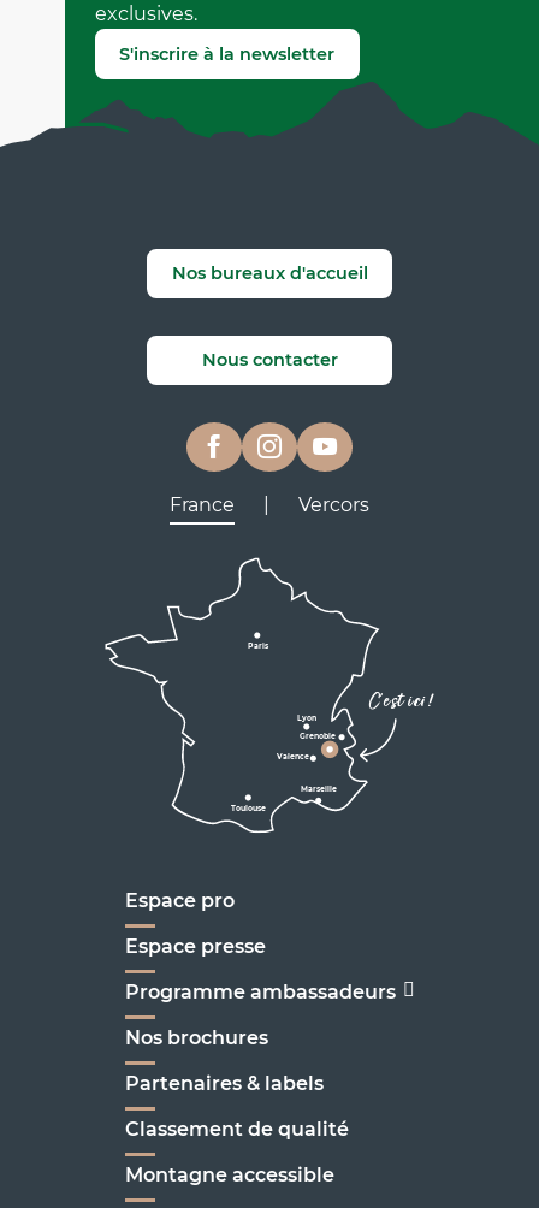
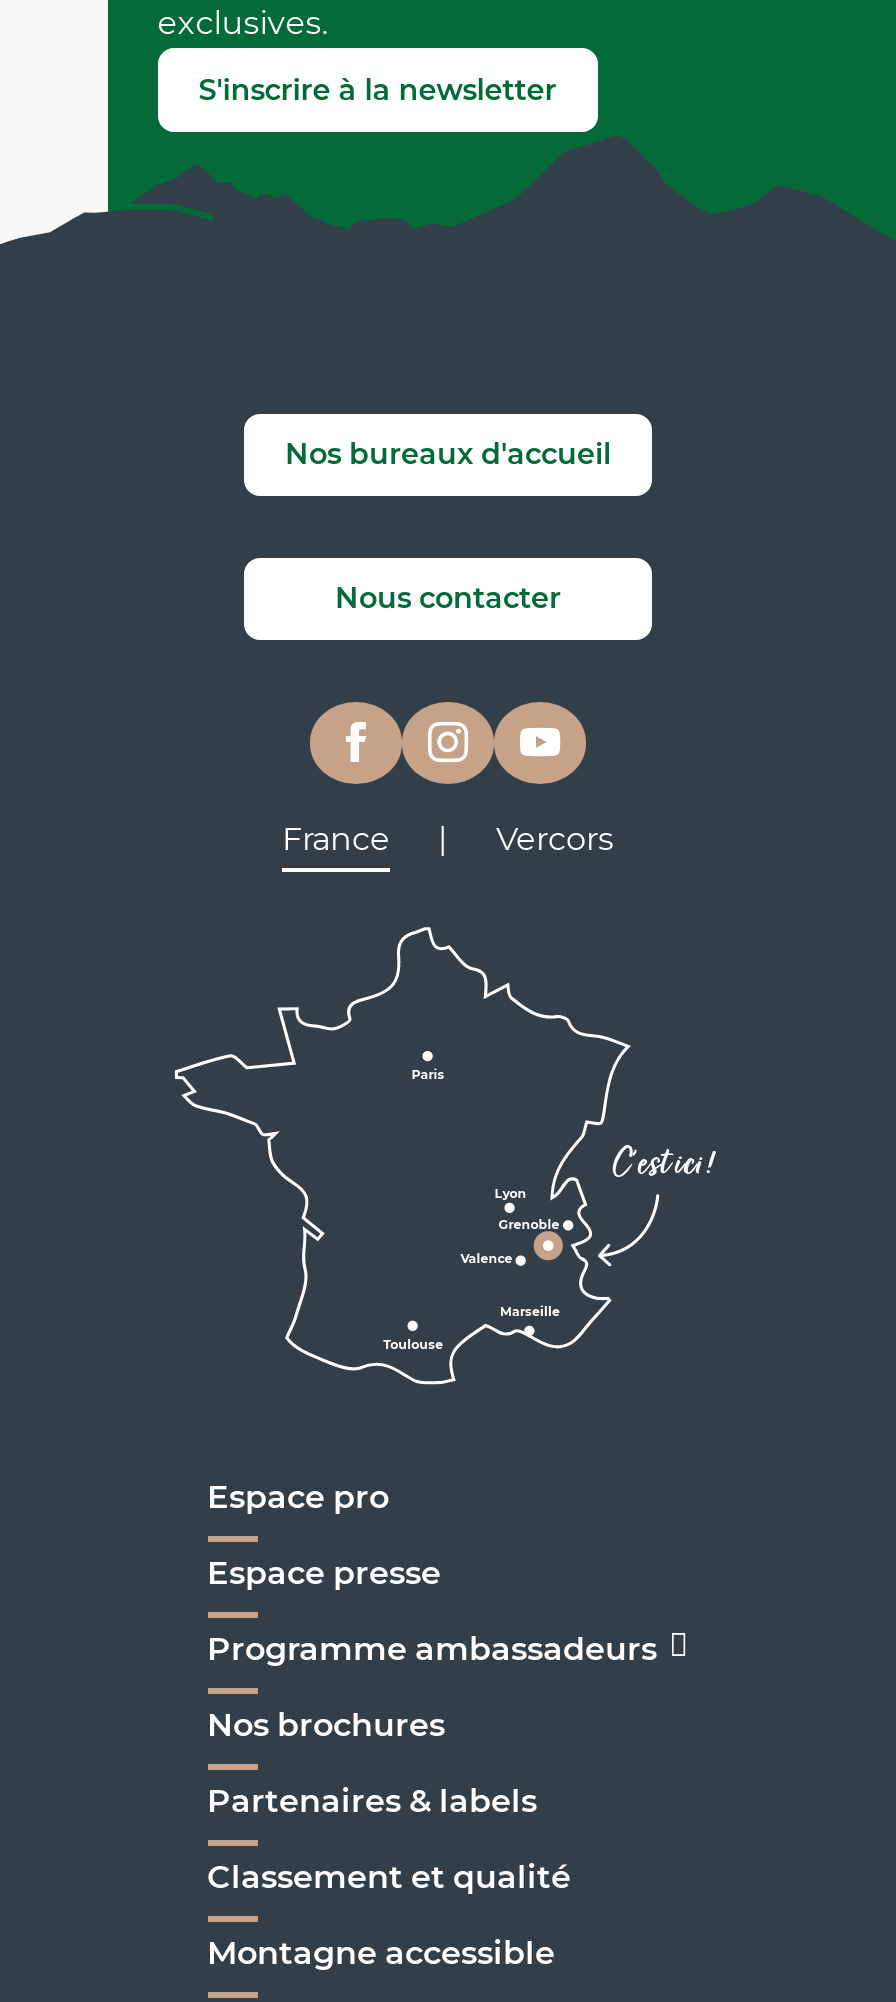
[125,1117,348,1140] Classement de qualité -> [207,1857,571,1895] Classement et qualité

